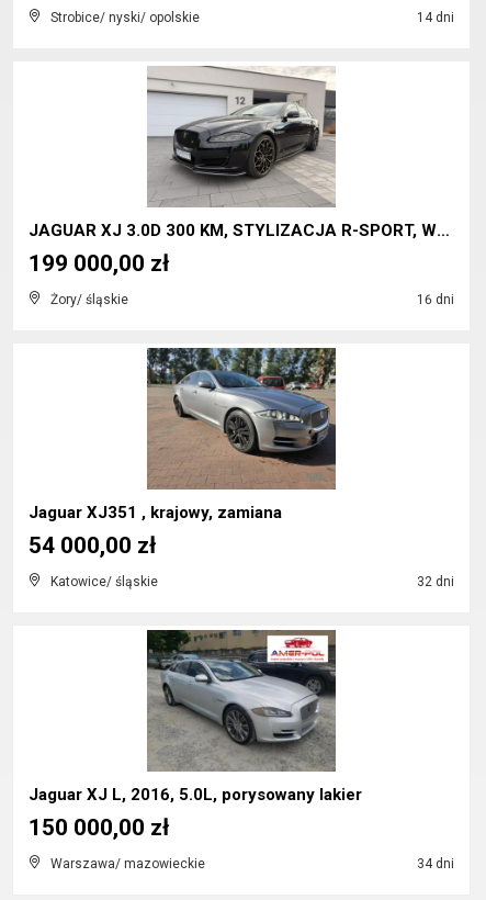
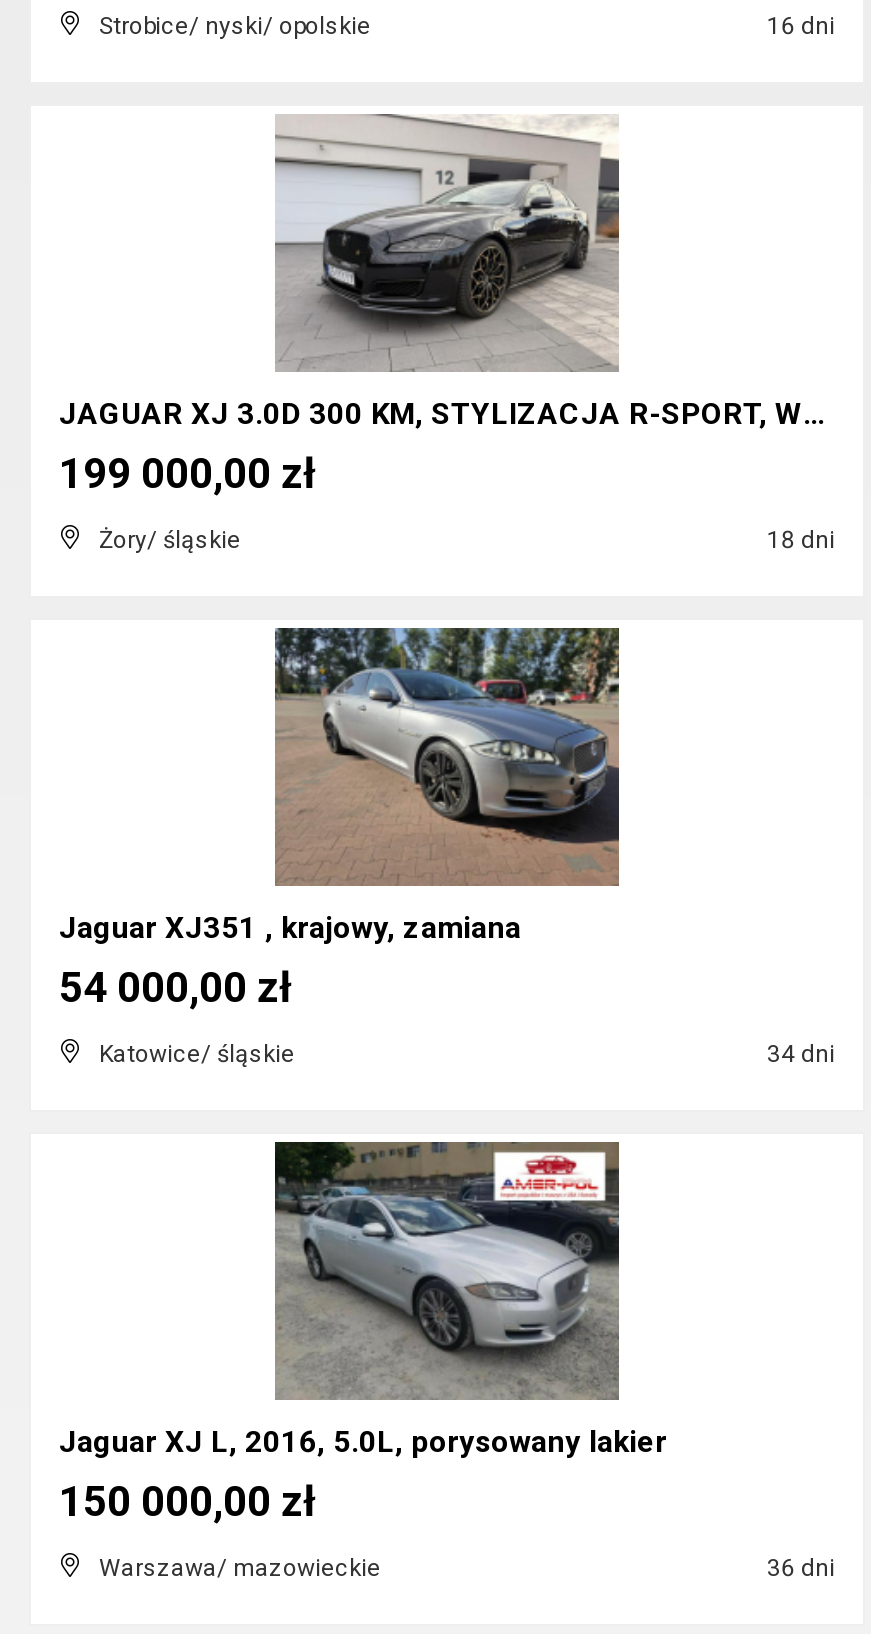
[414,10,454,25] 14 dni -> [761,12,835,40] 16 dni
[414,292,454,307] 16 dni -> [761,526,835,554] 18 dni
[414,574,454,589] 32 dni -> [761,1040,835,1068] 34 dni
[414,856,454,871] 34 dni -> [761,1554,835,1582] 36 dni

